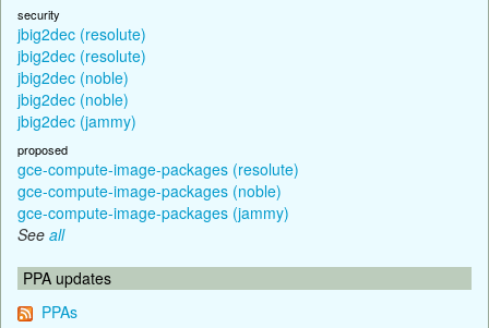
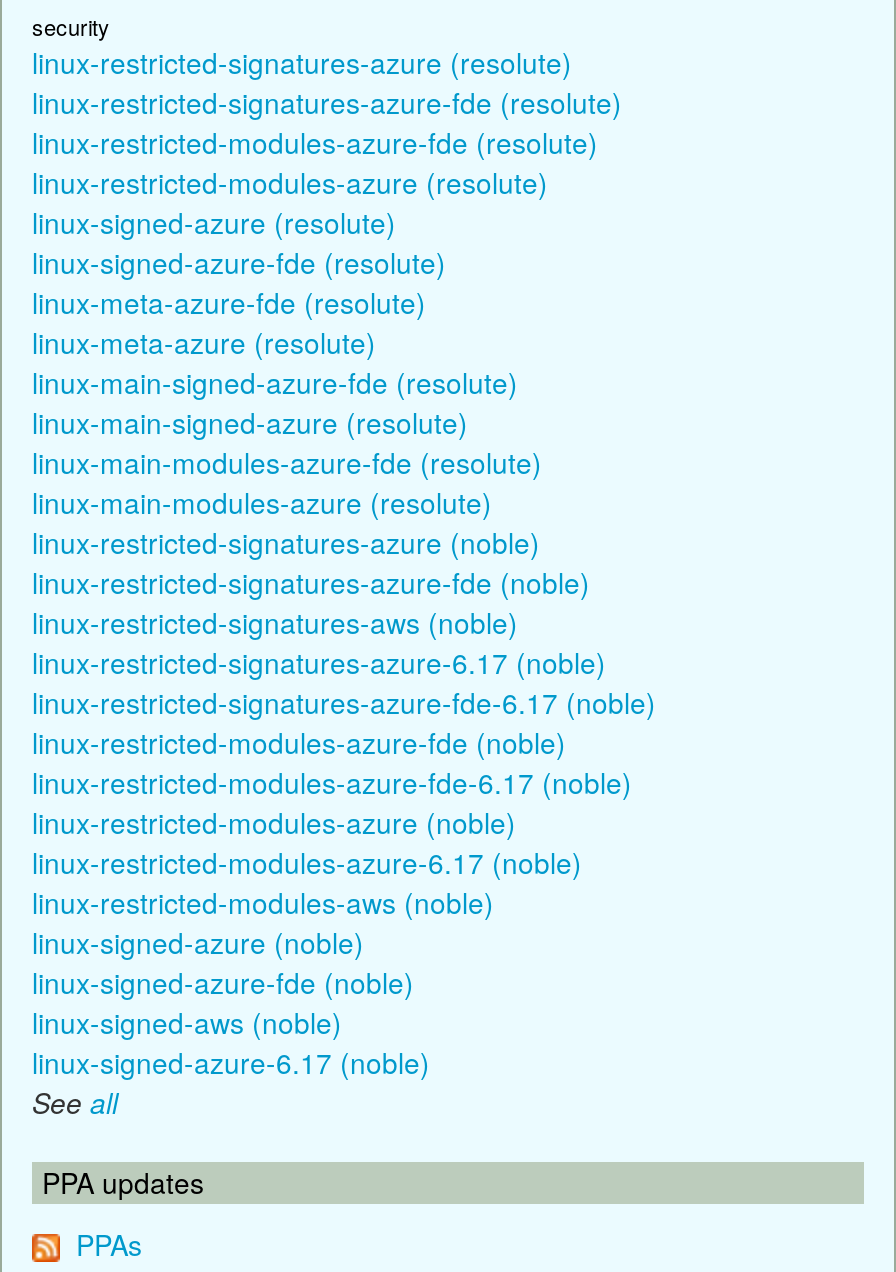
[17,22,299,223] jbig2dec (resolute) | jbig2dec (resolute) | jbig2dec (noble) | jbig2dec (noble) | jbig2dec (jammy) | proposed | gce-compute-image-packages (resolute) | gce-compute-image-packages (noble) | gce-compute-image-packages (jammy) -> [32,41,656,1081] linux-restricted-signatures-azure (resolute) | linux-restricted-signatures-azure-fde (resolute) | linux-restricted-modules-azure-fde (resolute) | linux-restricted-modules-azure (resolute) | linux-signed-azure (resolute) | linux-signed-azure-fde (resolute) | linux-meta-azure-fde (resolute) | linux-meta-azure (resolute) | linux-main-signed-azure-fde (resolute) | linux-main-signed-azure (resolute) | linux-main-modules-azure-fde (resolute) | linux-main-modules-azure (resolute) | linux-restricted-signatures-azure (noble) | linux-restricted-signatures-azure-fde (noble) | linux-restricted-signatures-aws (noble) | linux-restricted-signatures-azure-6.17 (noble) | linux-restricted-signatures-azure-fde-6.17 (noble) | linux-restricted-modules-azure-fde (noble) | linux-restricted-modules-azure-fde-6.17 (noble) | linux-restricted-modules-azure (noble) | linux-restricted-modules-azure-6.17 (noble) | linux-restricted-modules-aws (noble) | linux-signed-azure (noble) | linux-signed-azure-fde (noble) | linux-signed-aws (noble) | linux-signed-azure-6.17 (noble)

